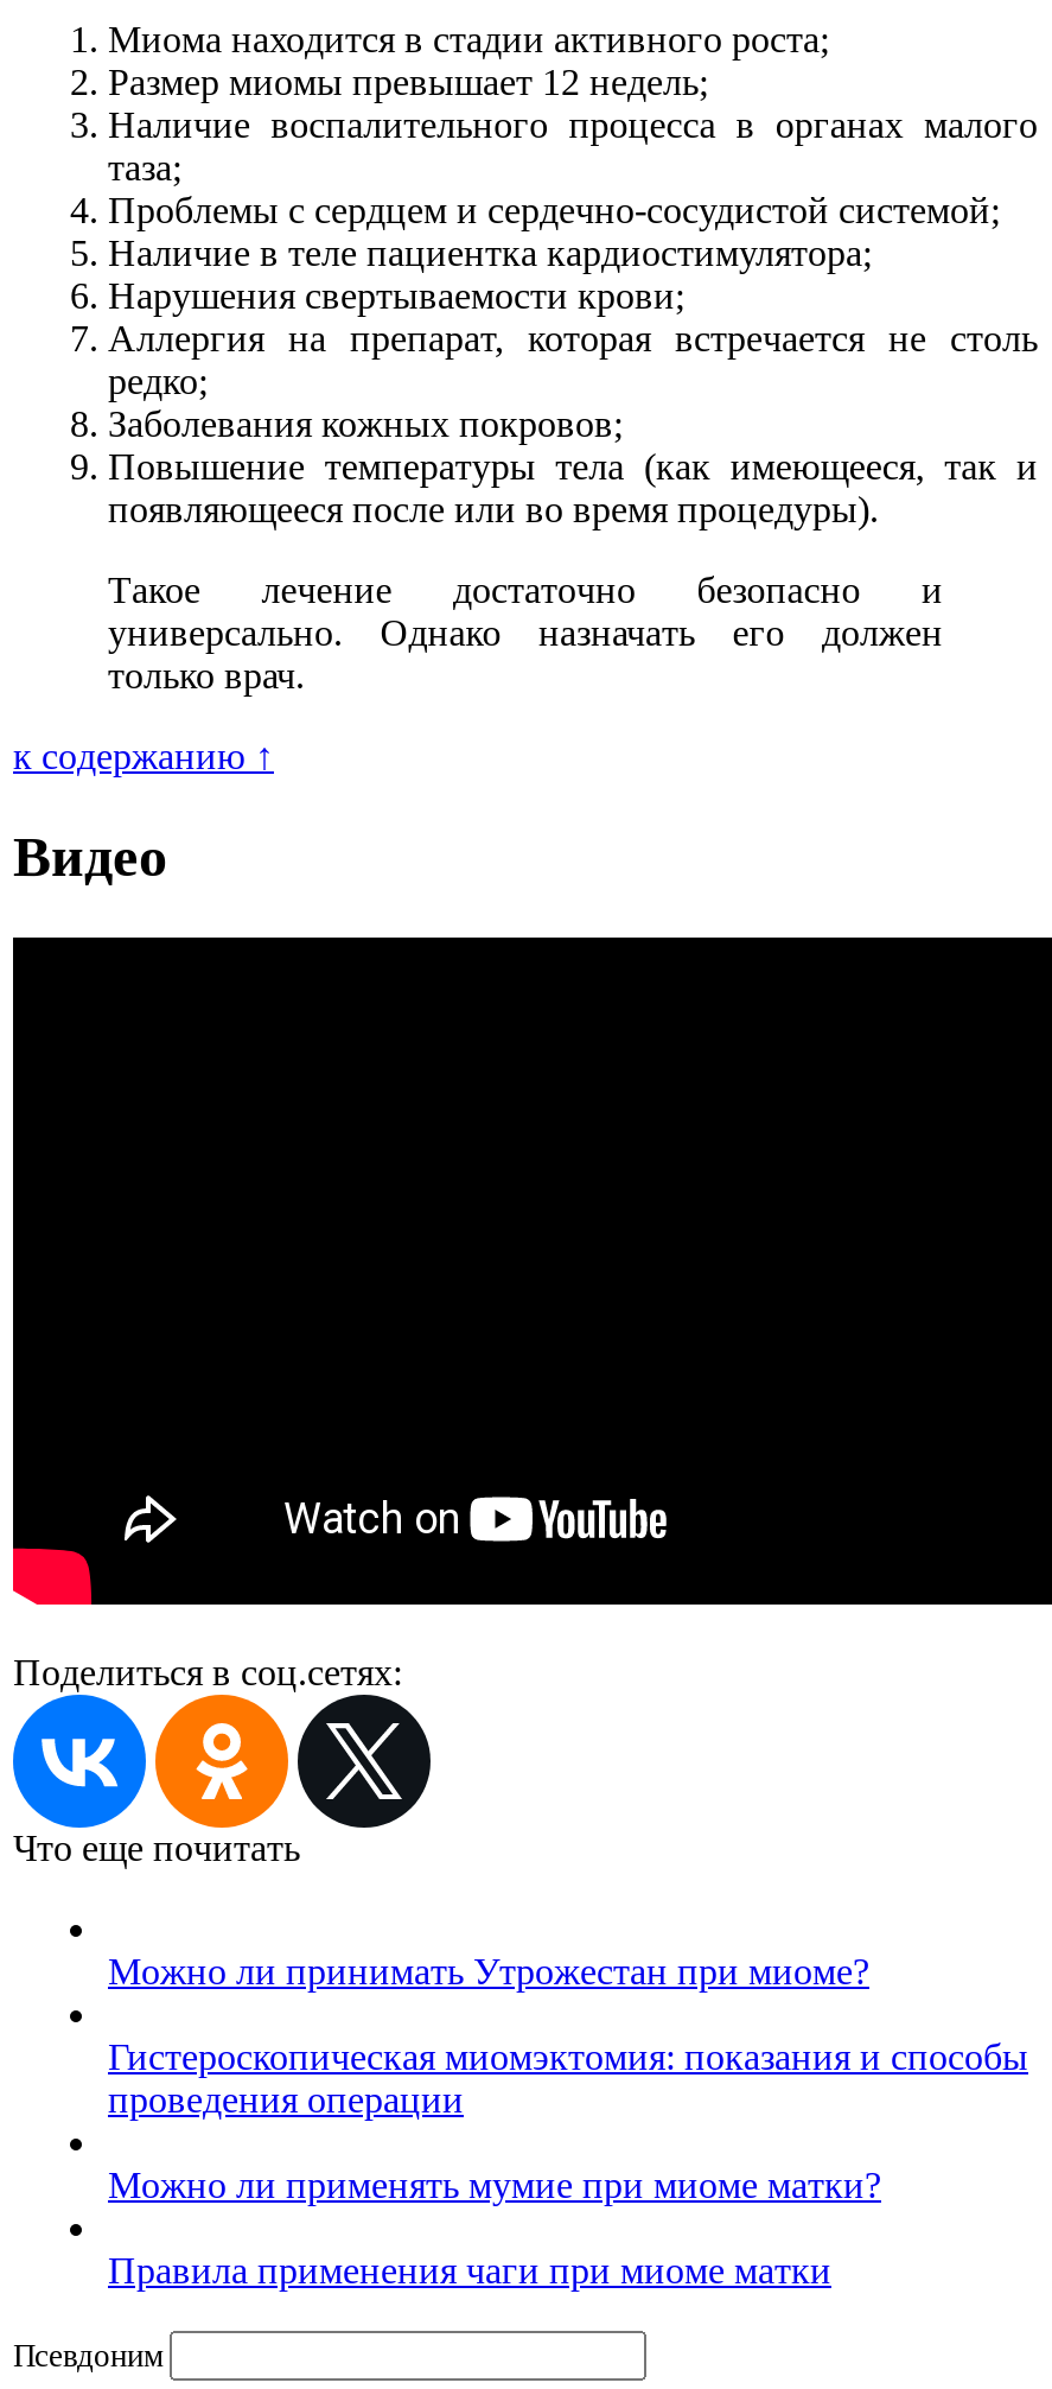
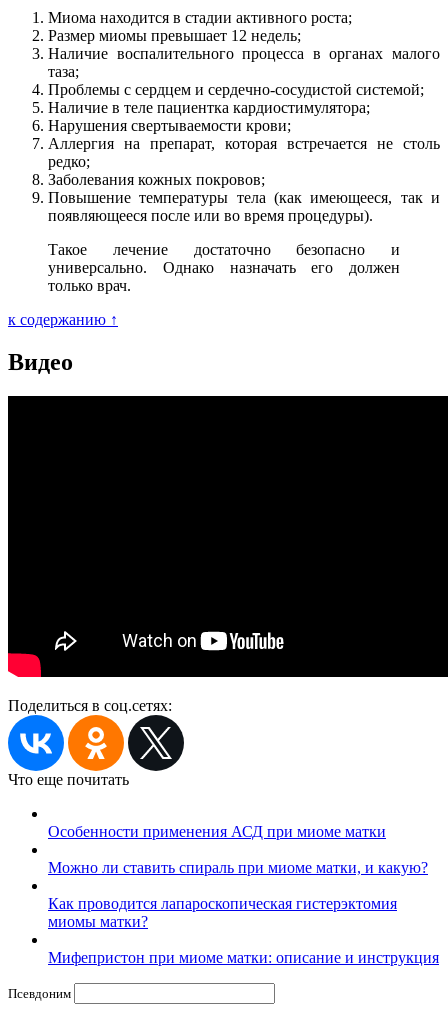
[108,1950,869,1990] Можно ли принимать Утрожестан при миоме? -> [48,823,386,840] Особенности применения АСД при миоме матки
[108,2036,1028,2119] Гистероскопическая миомэктомия: показания и способы | проведения операции -> [48,859,428,876] Можно ли ставить спираль при миоме матки, и какую?
[108,2164,881,2204] Можно ли применять мумие при миоме матки? -> [48,895,397,930] Как проводится лапароскопическая гистерэктомия | миомы матки?
[108,2249,831,2290] Правила применения чаги при миоме матки -> [48,949,439,966] Мифепристон при миоме матки: описание и инструкция

